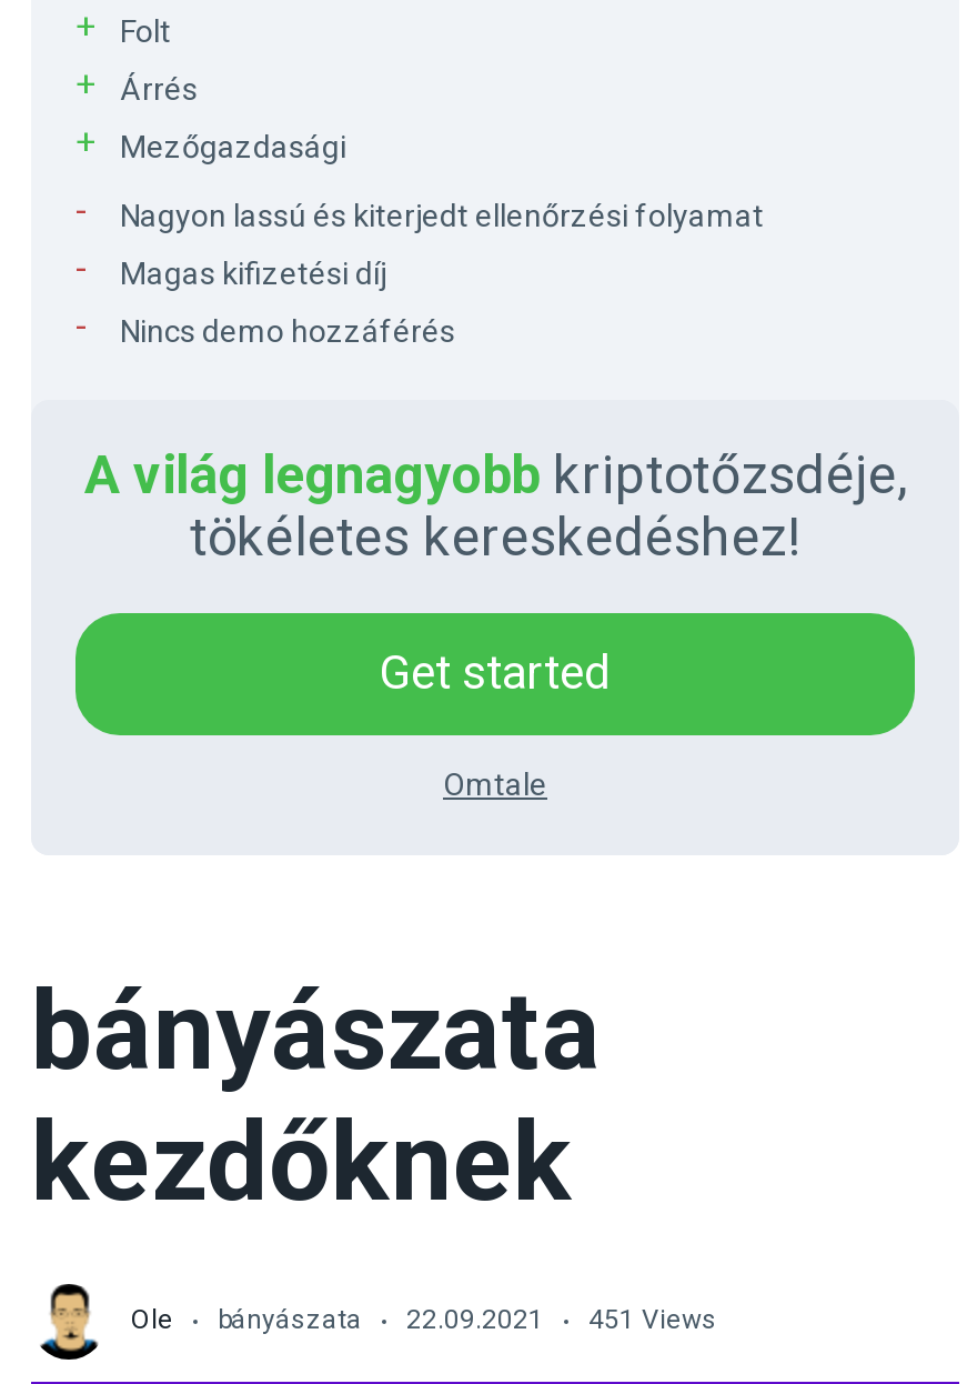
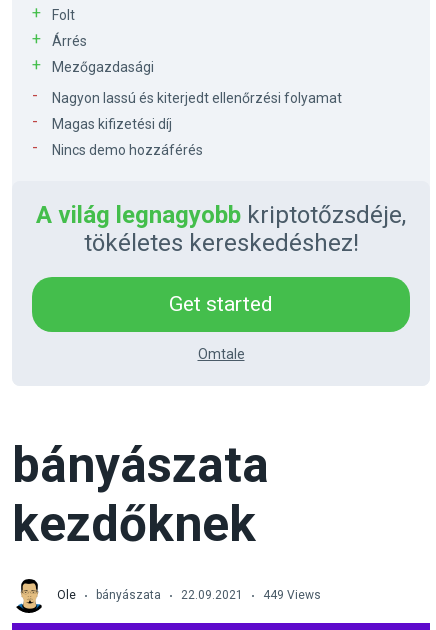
[131,1304,717,1336] Ole bányászata 22.09.2021 451 Views -> [57,588,321,602] Ole bányászata 22.09.2021 449 Views

